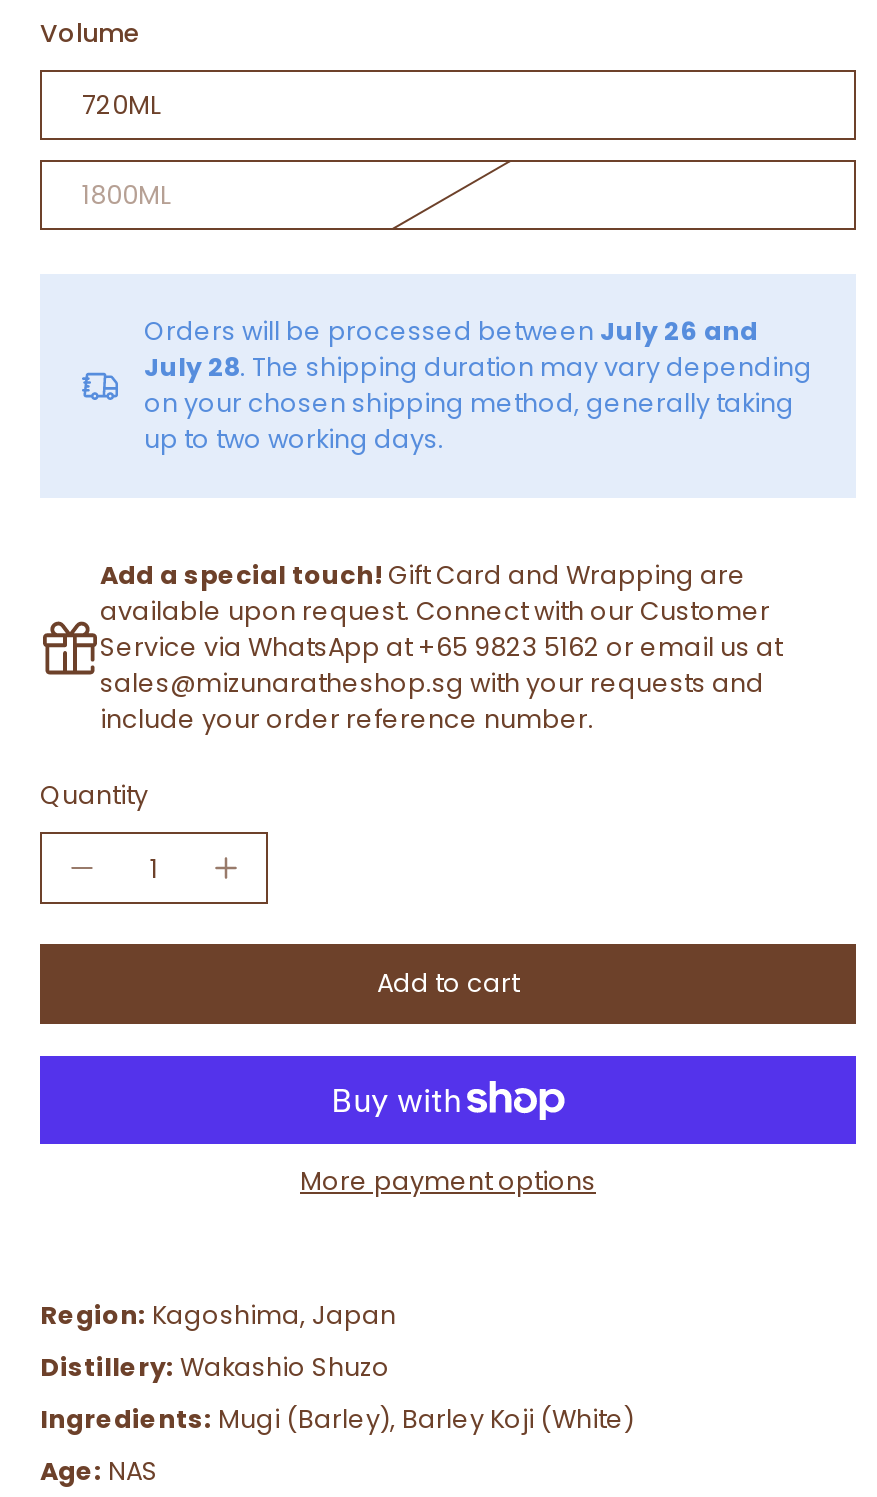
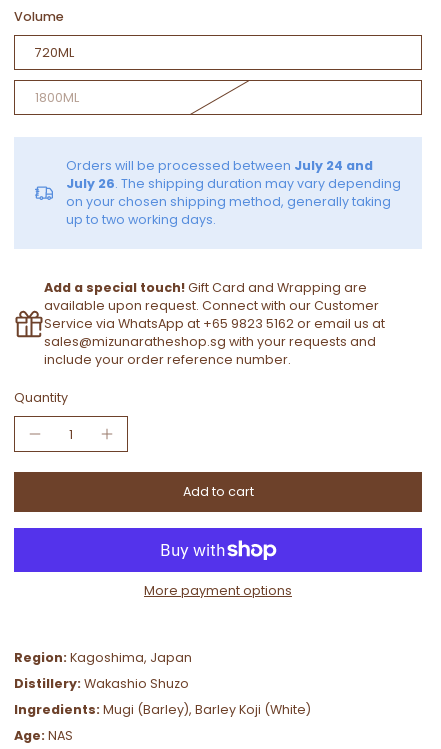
[144,314,758,348] Orders will be processed between July 26 and -> [66,157,373,174] Orders will be processed between July 24 and
[144,350,812,384] July 28. The shipping duration may vary depending -> [66,175,401,192] July 26. The shipping duration may vary depending

